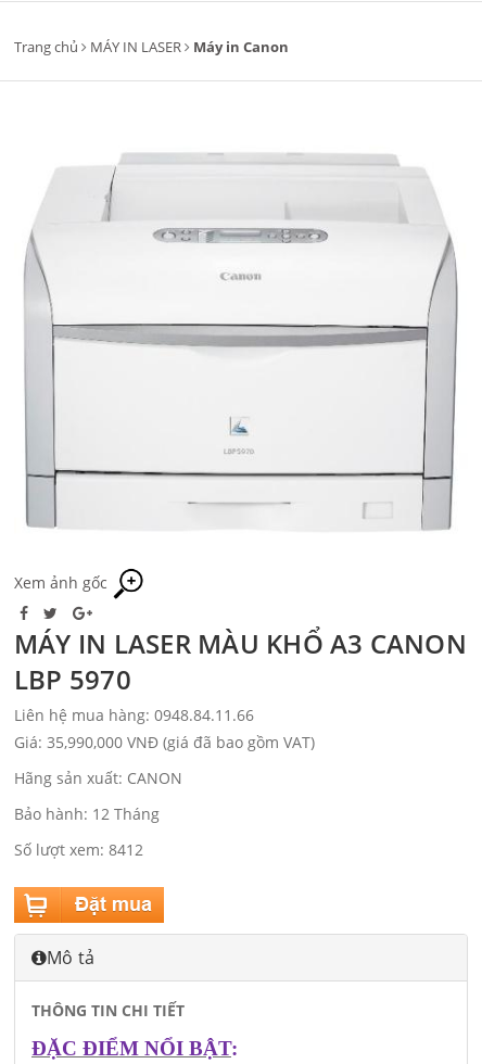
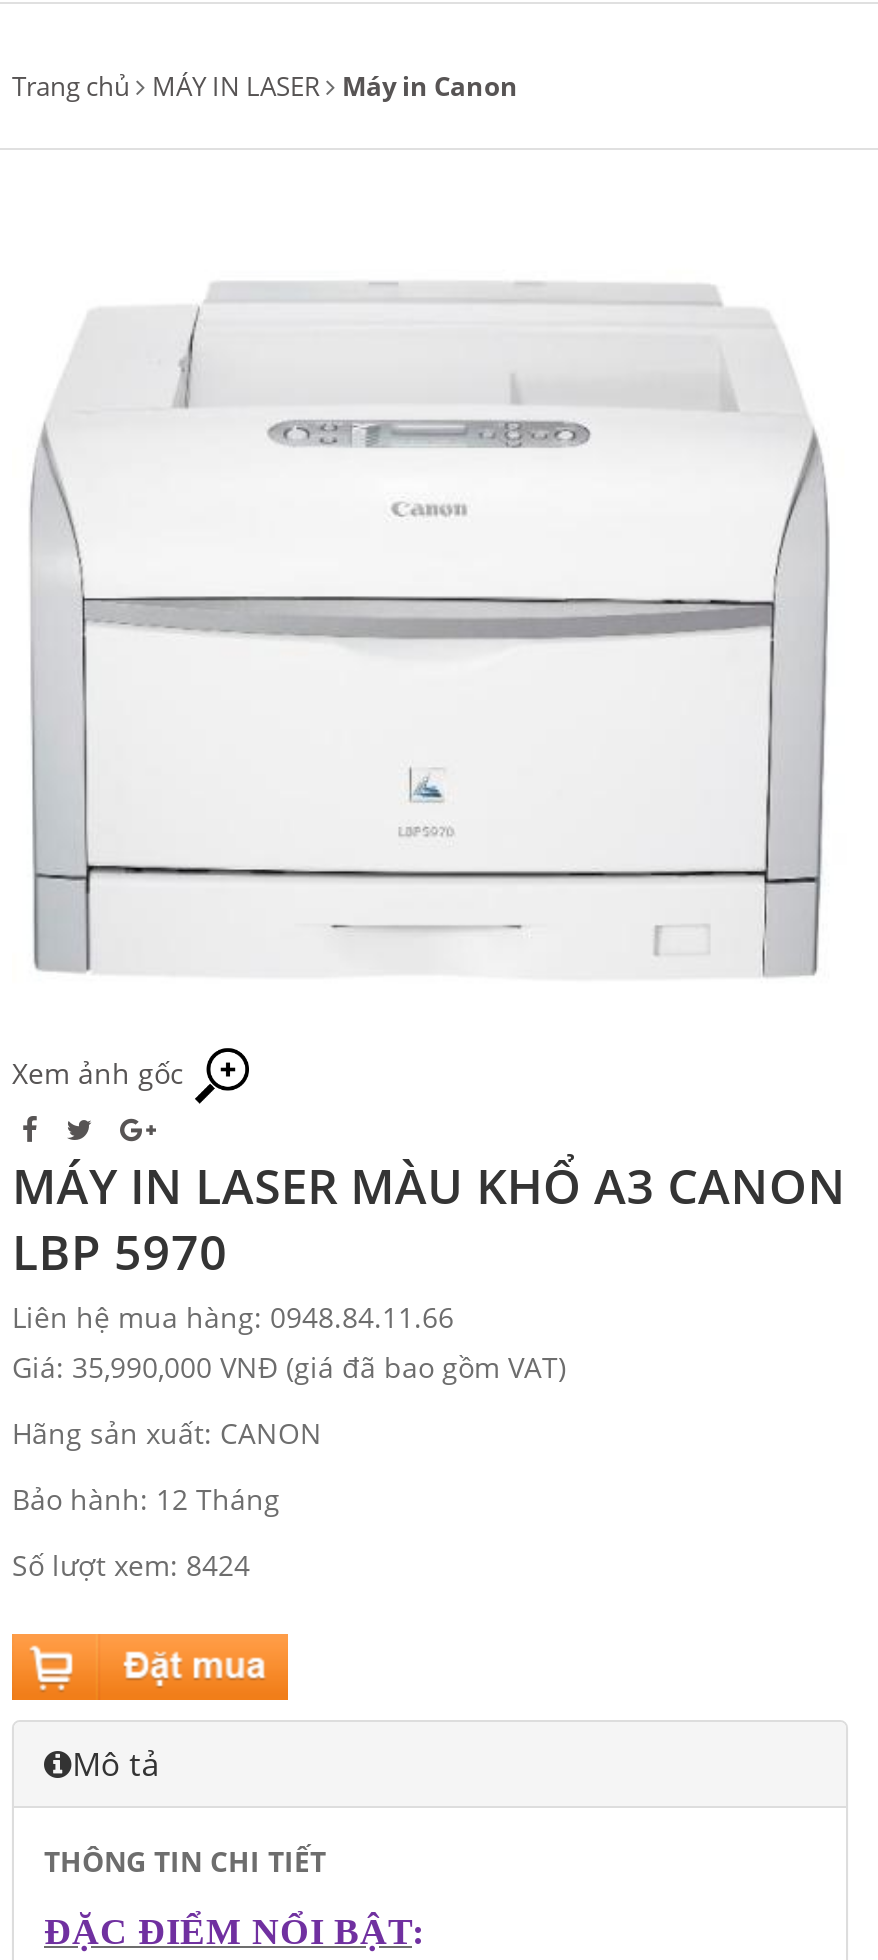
[14,839,143,860] Số lượt xem: 8412 -> [12,1546,250,1584] Số lượt xem: 8424

